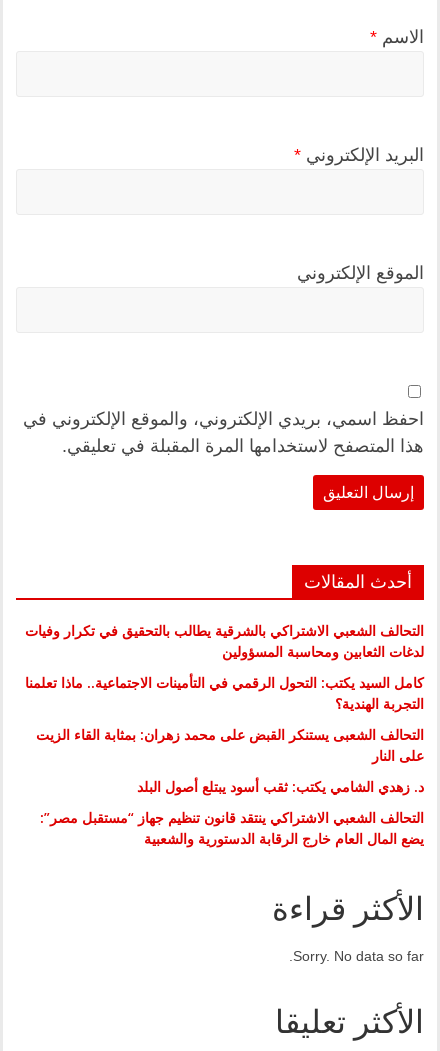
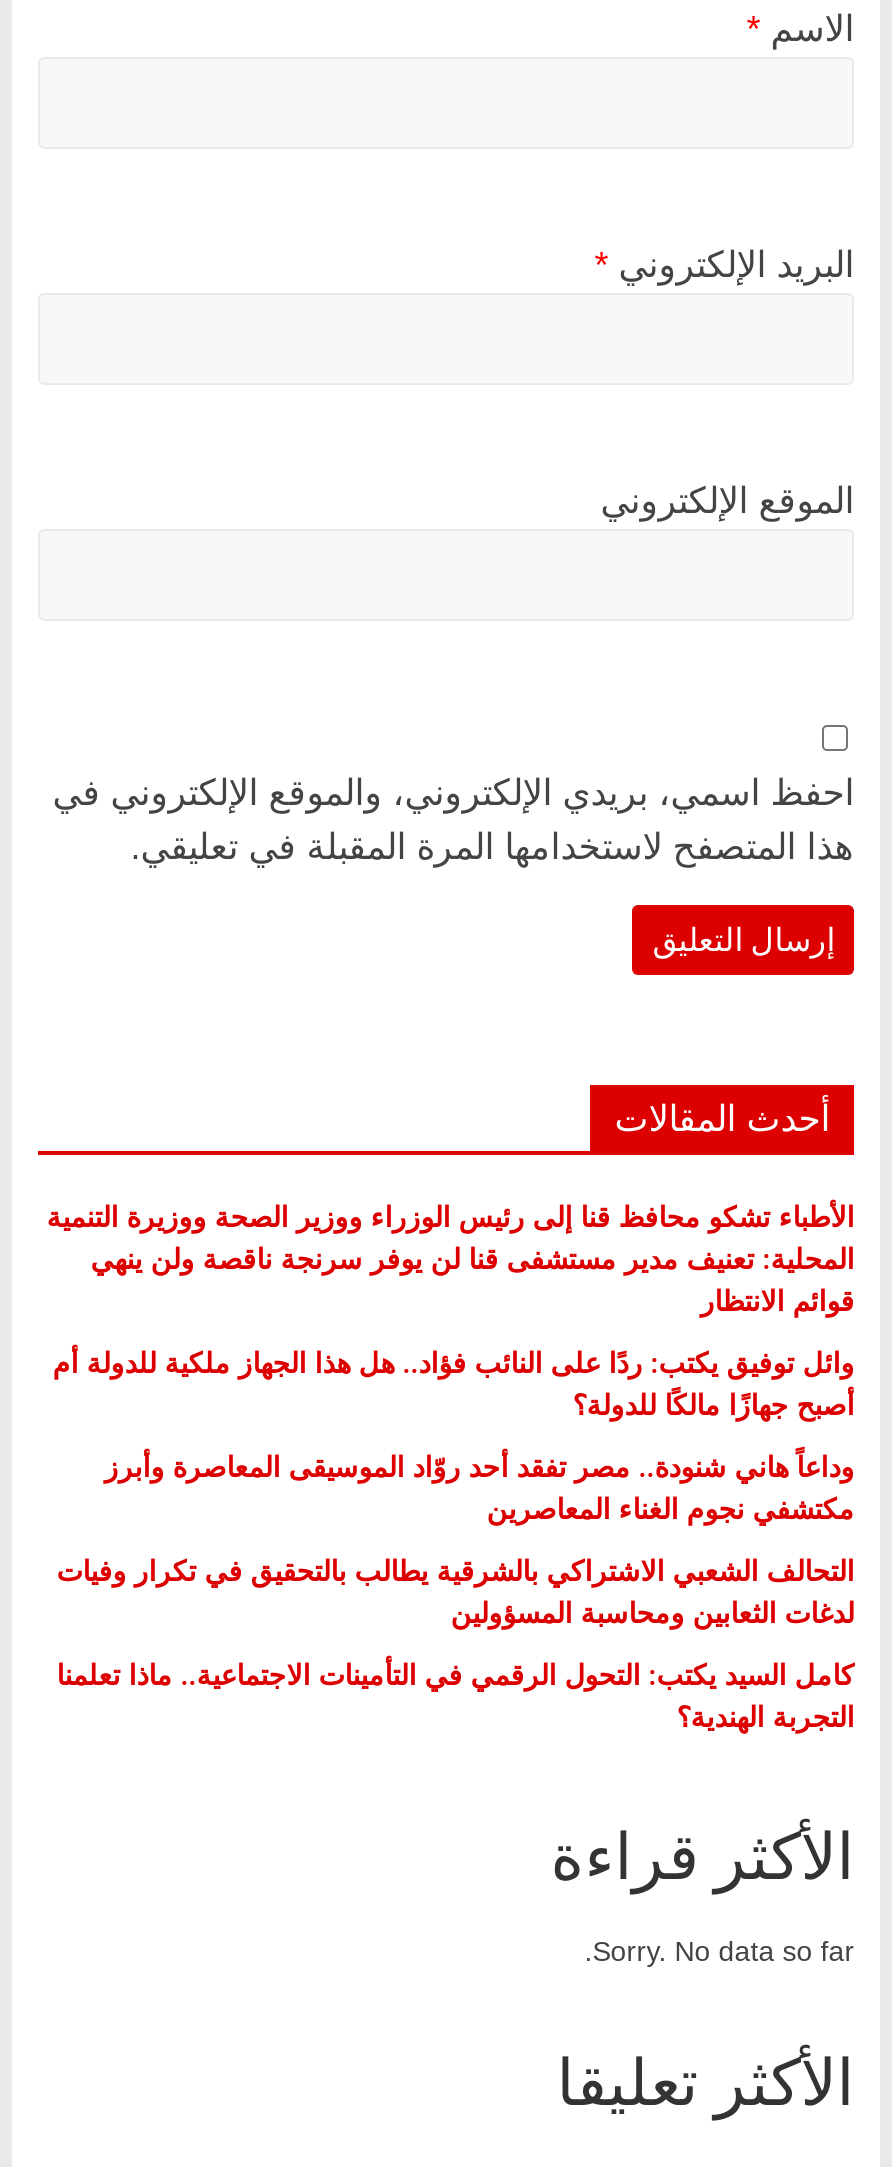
none -> [46,1197,854,1527] الأطباء تشكو محافظ قنا إلى رئيس الوزراء ووزير الصحة ووزيرة التنمية | المحلية: تعنيف مدير مستشفى قنا لن يوفر سرنجة ناقصة ولن ينهي | قوائم الانتظار | وائل توفيق يكتب: ردًا على النائب فؤاد.. هل هذا الجهاز ملكية للدولة أم | أصبح جهازًا مالكًا للدولة؟ | وداعاً هاني شنودة.. مصر تفقد أحد روّاد الموسيقى المعاصرة وأبرز | مكتشفي نجوم الغناء المعاصرين
moved [25,621,424,713] -> [56,1551,854,1735]: التحالف الشعبي الاشتراكي بالشرقية يطالب بالتحقيق في تكرار وفيات | لدغات الثعابين ومحاسبة المسؤولين | كامل السيد يكتب: التحول الرقمي في التأمينات الاجتماعية.. ماذا تعلمنا | التجربة الهندية؟
[36,725,424,848] التحالف الشعبى يستنكر القبض على محمد زهران: بمثابة القاء الزيت | على النار | د. زهدي الشامي يكتب: ثقب أسود يبتلع أصول البلد | التحالف الشعبي الاشتراكي ينتقد قانون تنظيم جهاز “مستقبل مصر”: | يضع المال العام خارج الرقابة الدستورية والشعبية -> none

